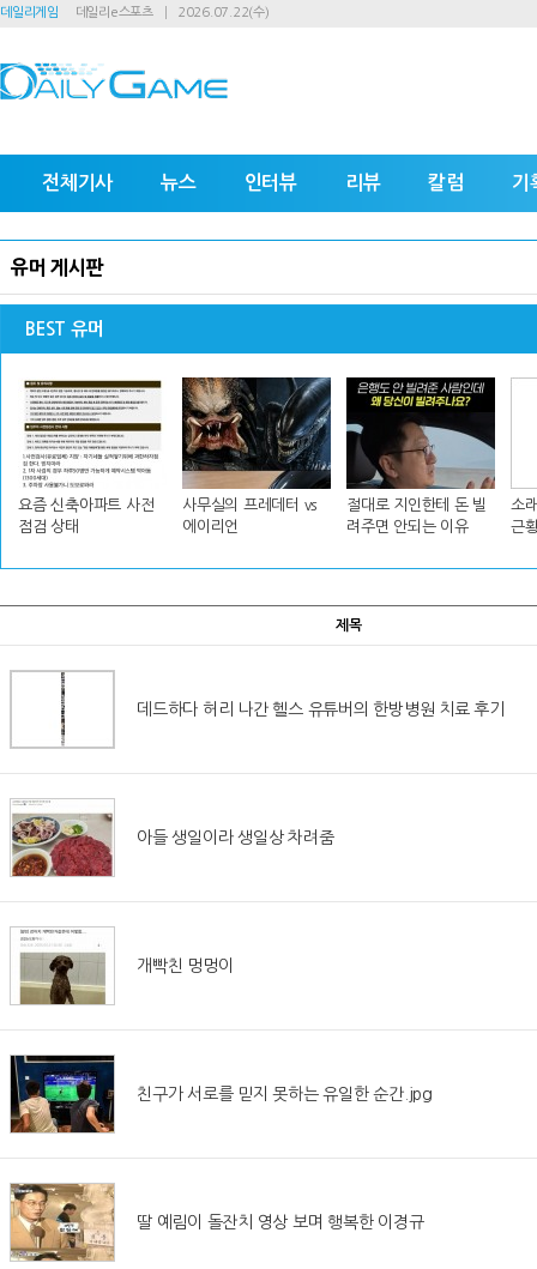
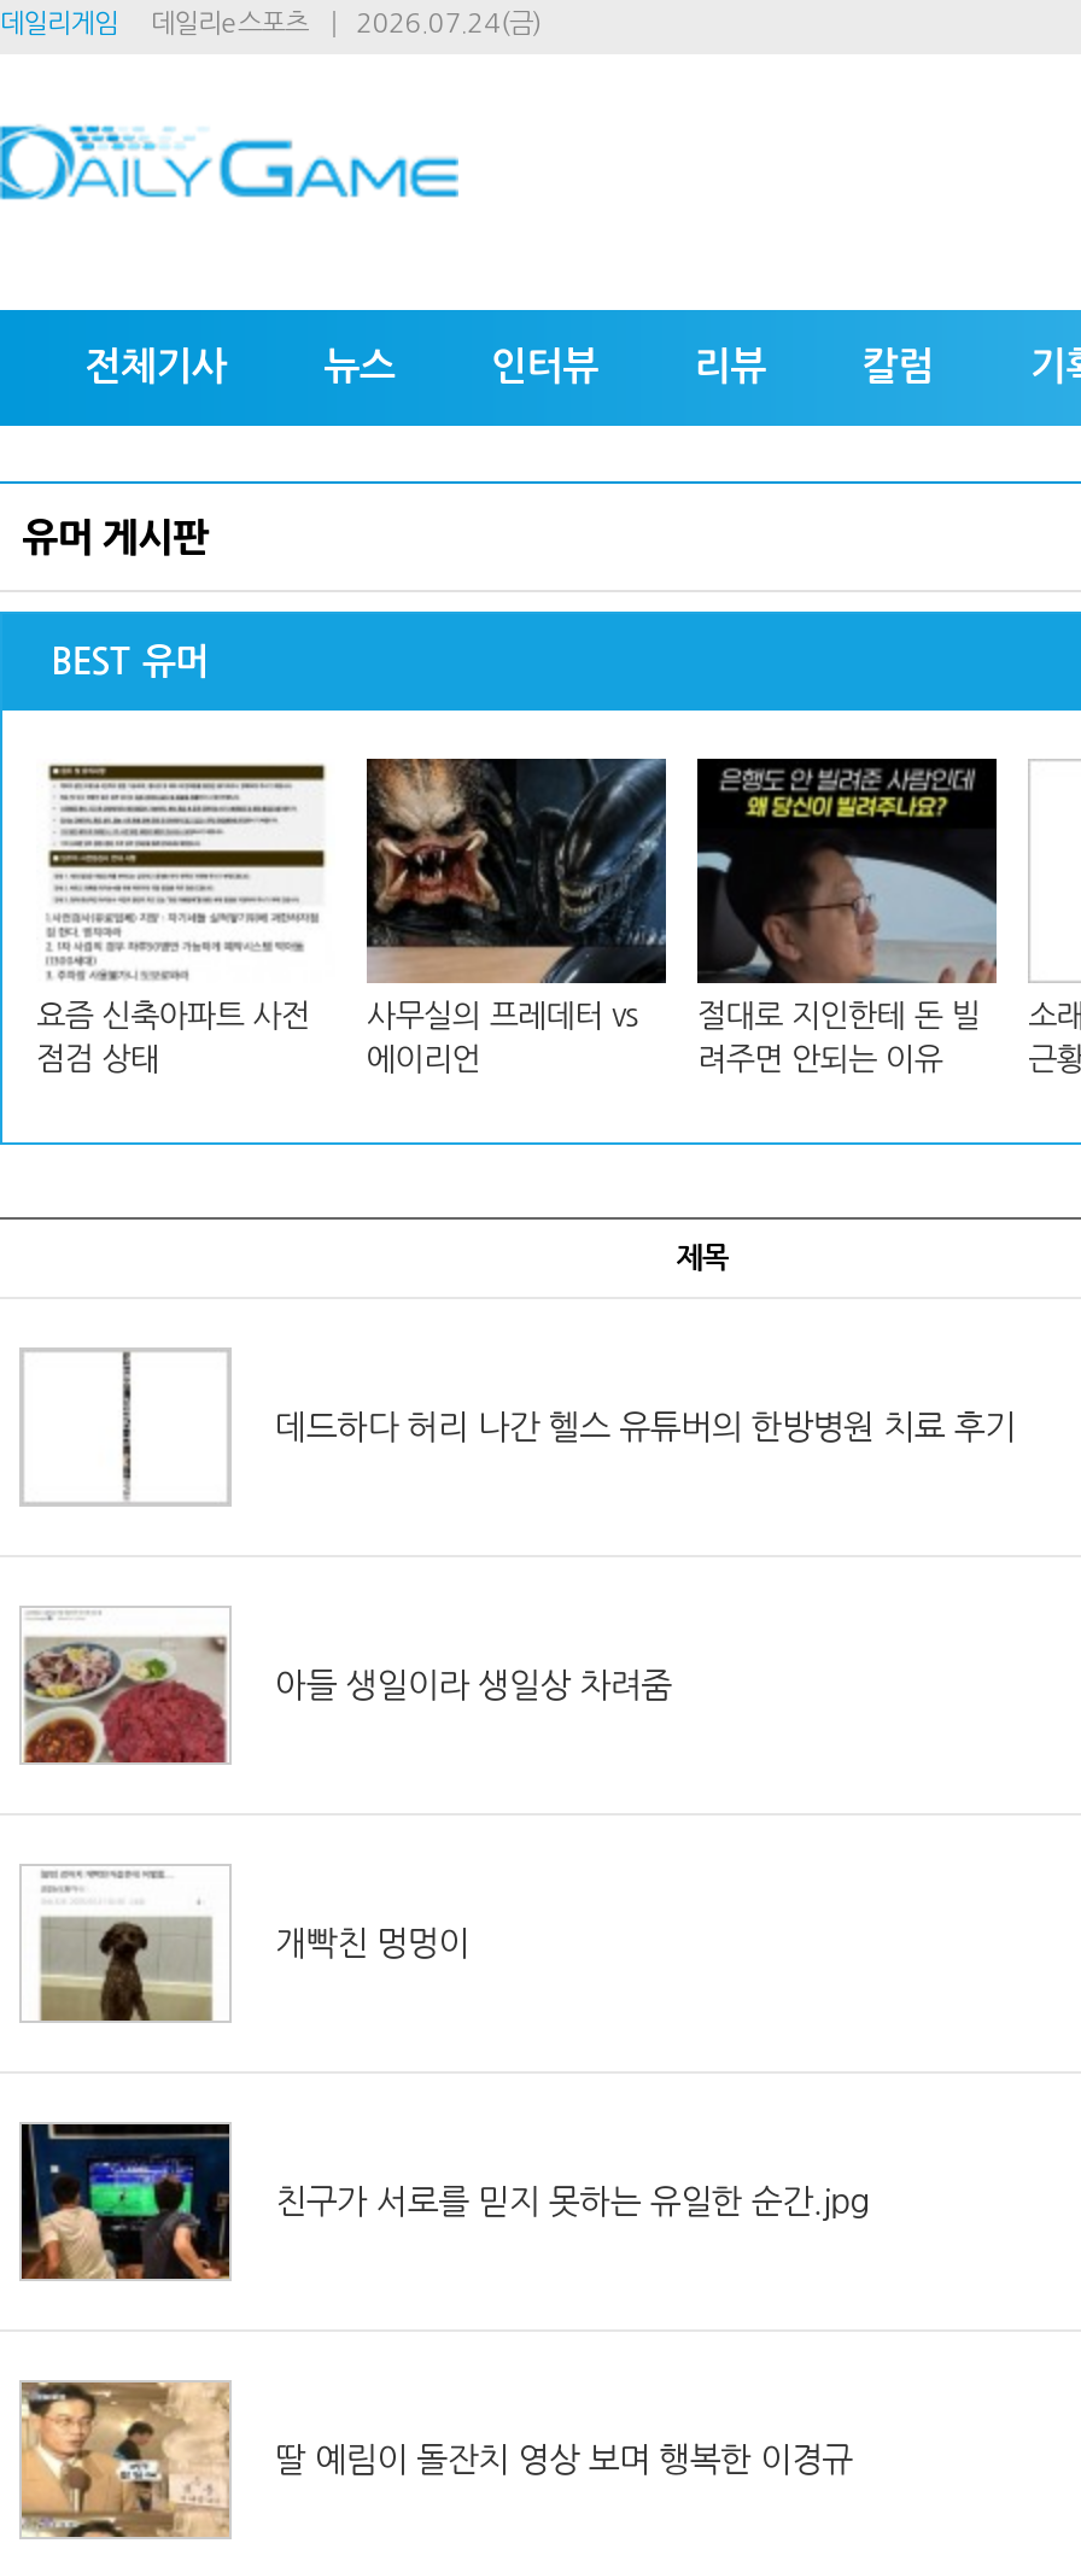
[0,6,269,19] 데일리게임 데일리e스포츠 2026.07.22(수) -> [0,11,542,37] 데일리게임 데일리e스포츠 2026.07.24(금)

